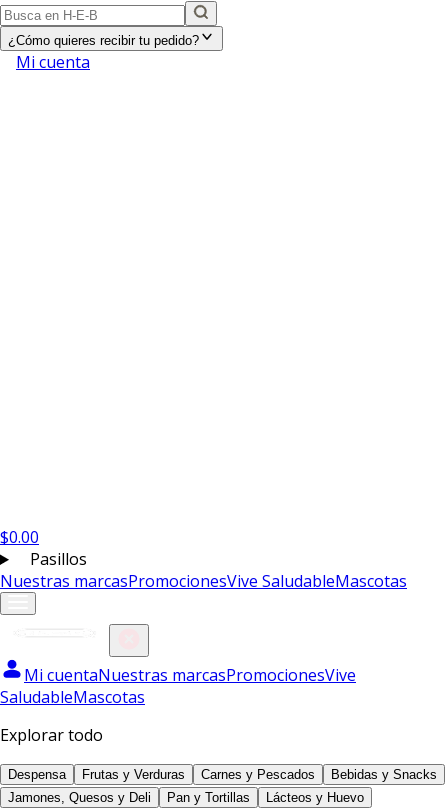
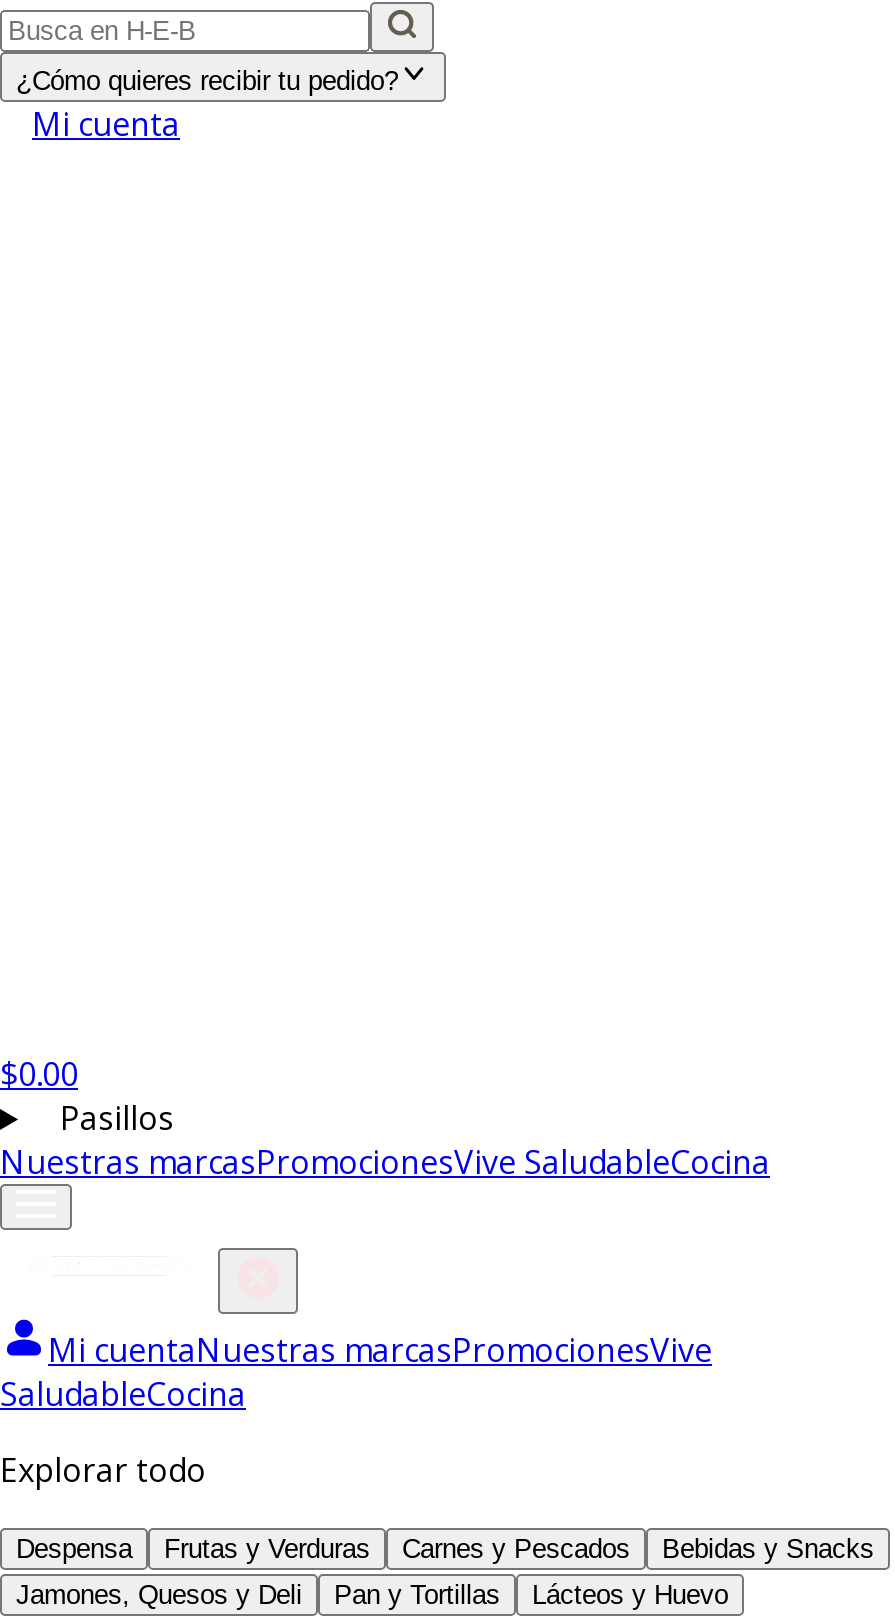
[0,570,407,592] Nuestras marcasPromocionesVive SaludableMascotas -> [0,1140,770,1184] Nuestras marcasPromocionesVive SaludableCocina
[0,686,145,708] SaludableMascotas -> [0,1372,246,1416] SaludableCocina

